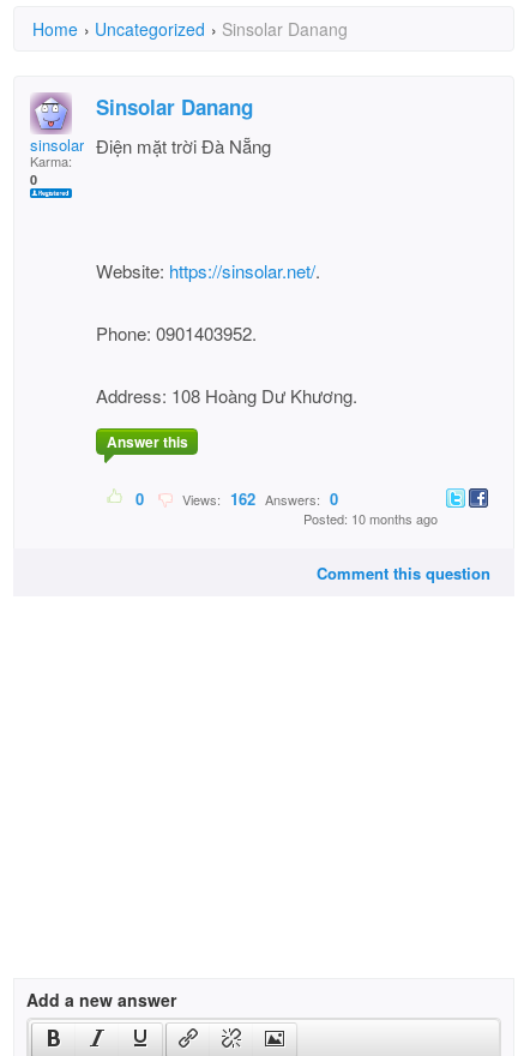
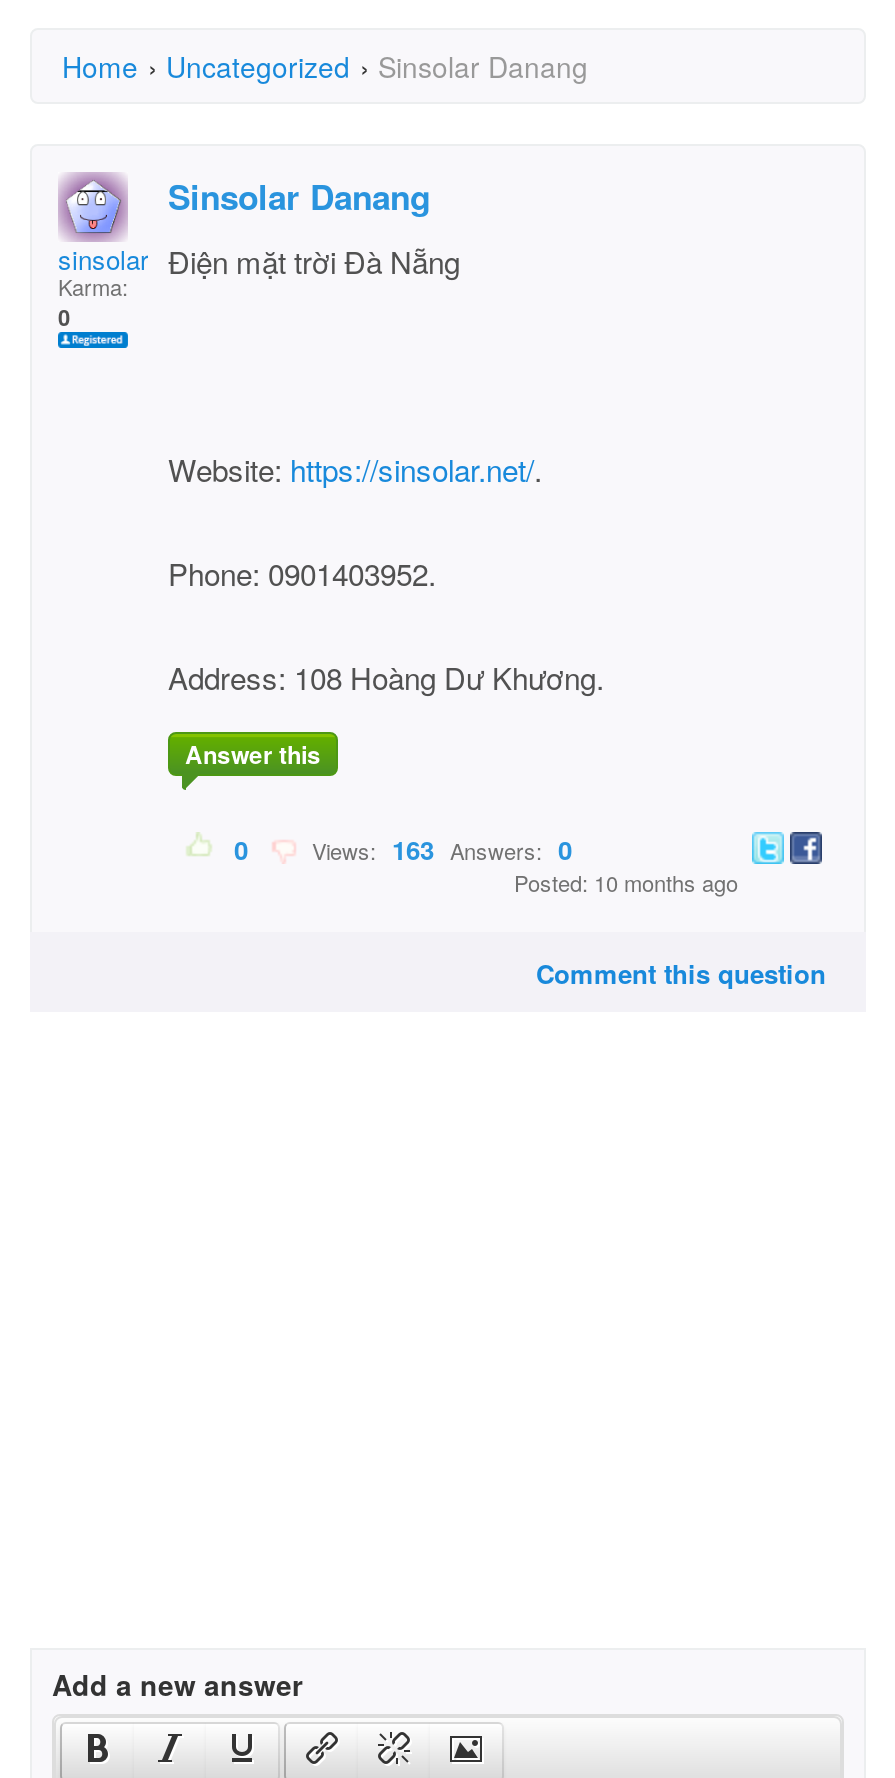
[175,487,338,510] Views: 162 Answers: 0 -> [300,830,572,868] Views: 163 Answers: 0

